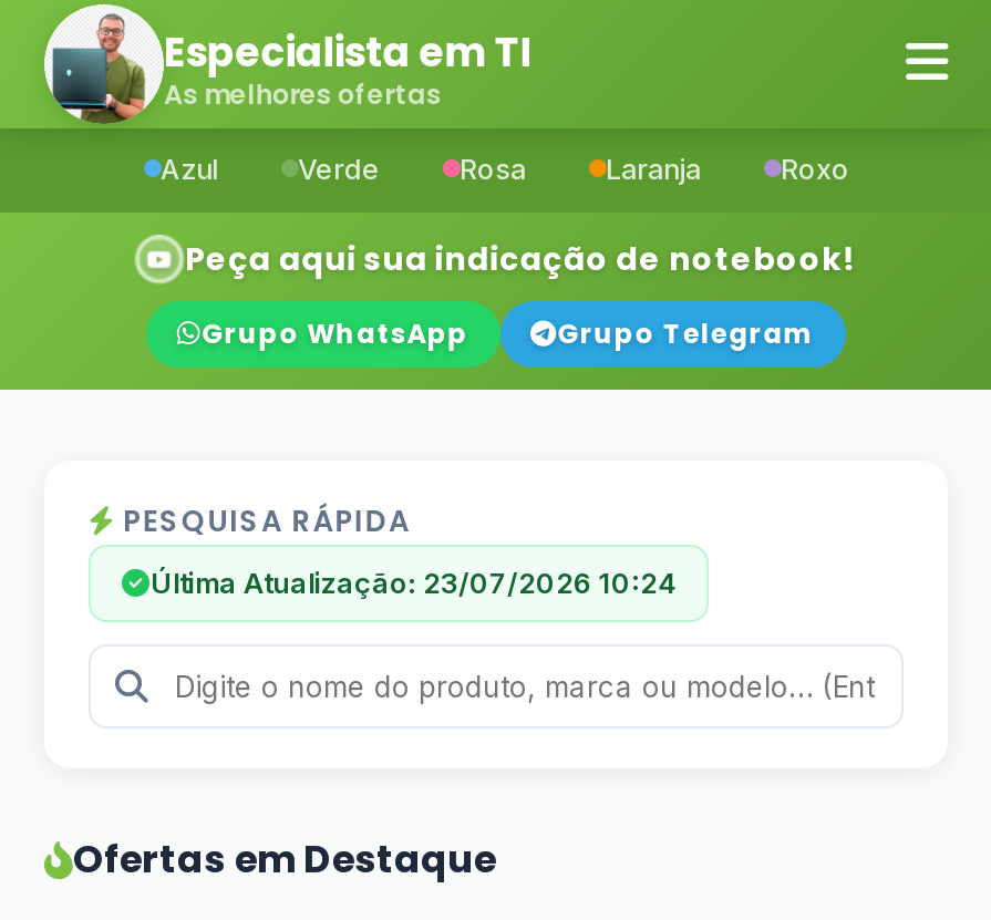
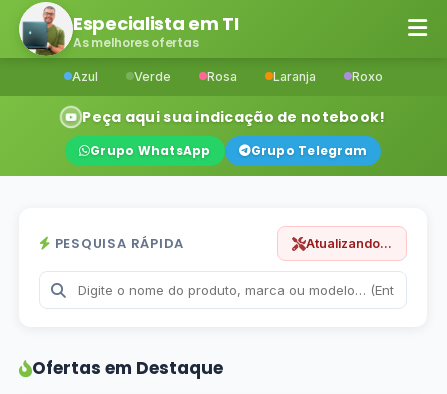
[151,567,675,600] Última Atualização: 23/07/2026 10:24 -> [306,236,392,251] Atualizando...

